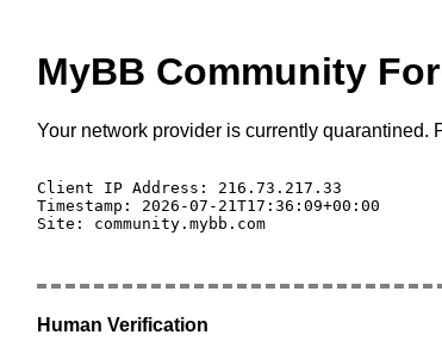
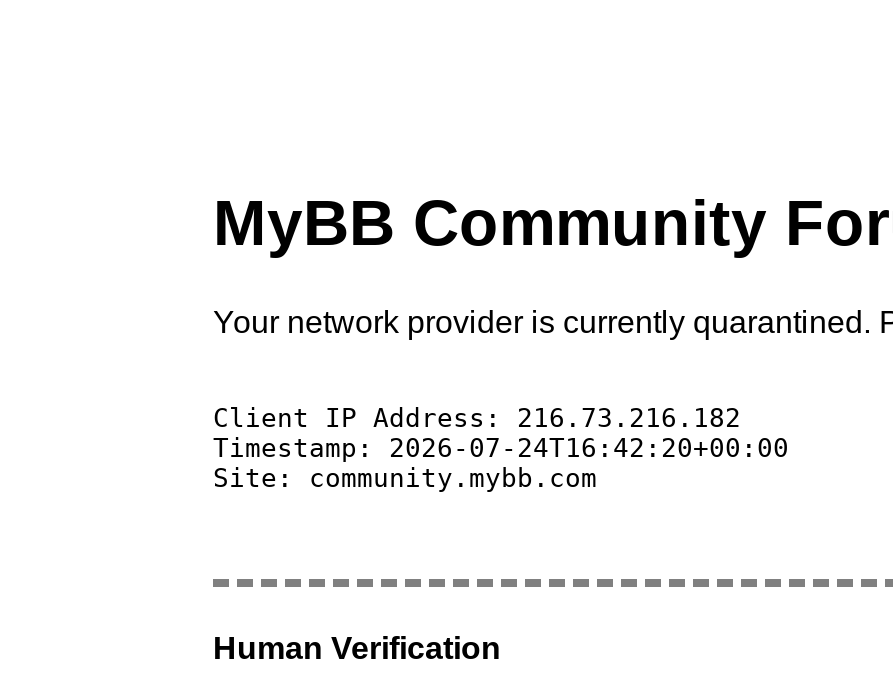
[37,179,351,197] Client IP Address: 216.73.217.33 -> [213,403,757,433] Client IP Address: 216.73.216.182
[37,197,380,214] Timestamp: 2026-07-21T17:36:09+00:00 -> [213,433,789,463] Timestamp: 2026-07-24T16:42:20+00:00

